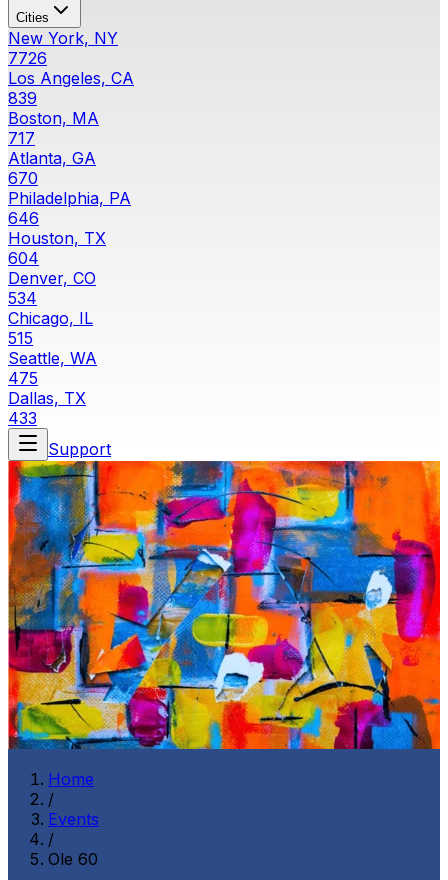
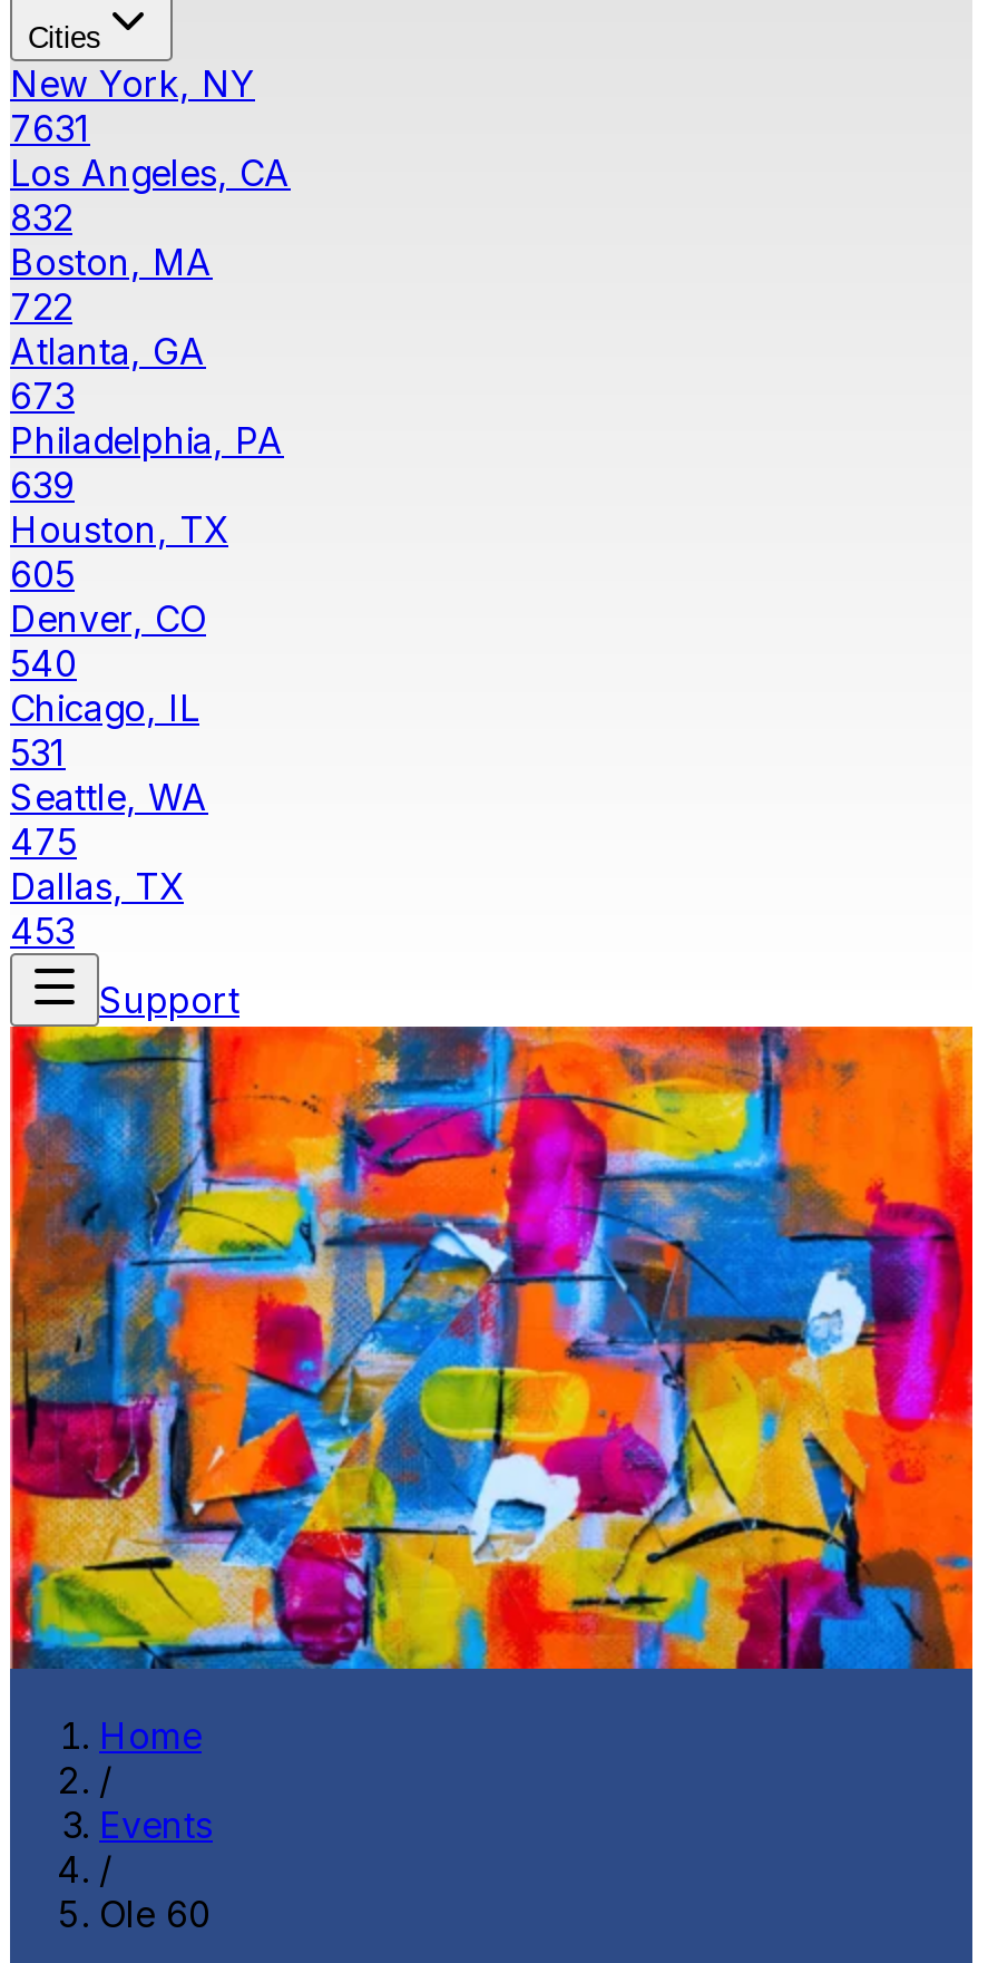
[8,48,47,68] 7726 -> [10,106,90,150] 7631
[8,88,37,108] 839 -> [10,195,72,240] 832
[8,128,35,148] 717 -> [10,284,72,329] 722
[8,168,38,188] 670 -> [10,373,75,418] 673
[8,208,39,228] 646 -> [10,463,75,507] 639
[8,248,39,268] 604 -> [10,552,75,596] 605
[8,288,37,308] 534 -> [10,641,77,686] 540
[8,328,33,348] 515 -> [10,730,66,775] 531
[8,408,37,428] 433 -> [10,908,75,953] 453

